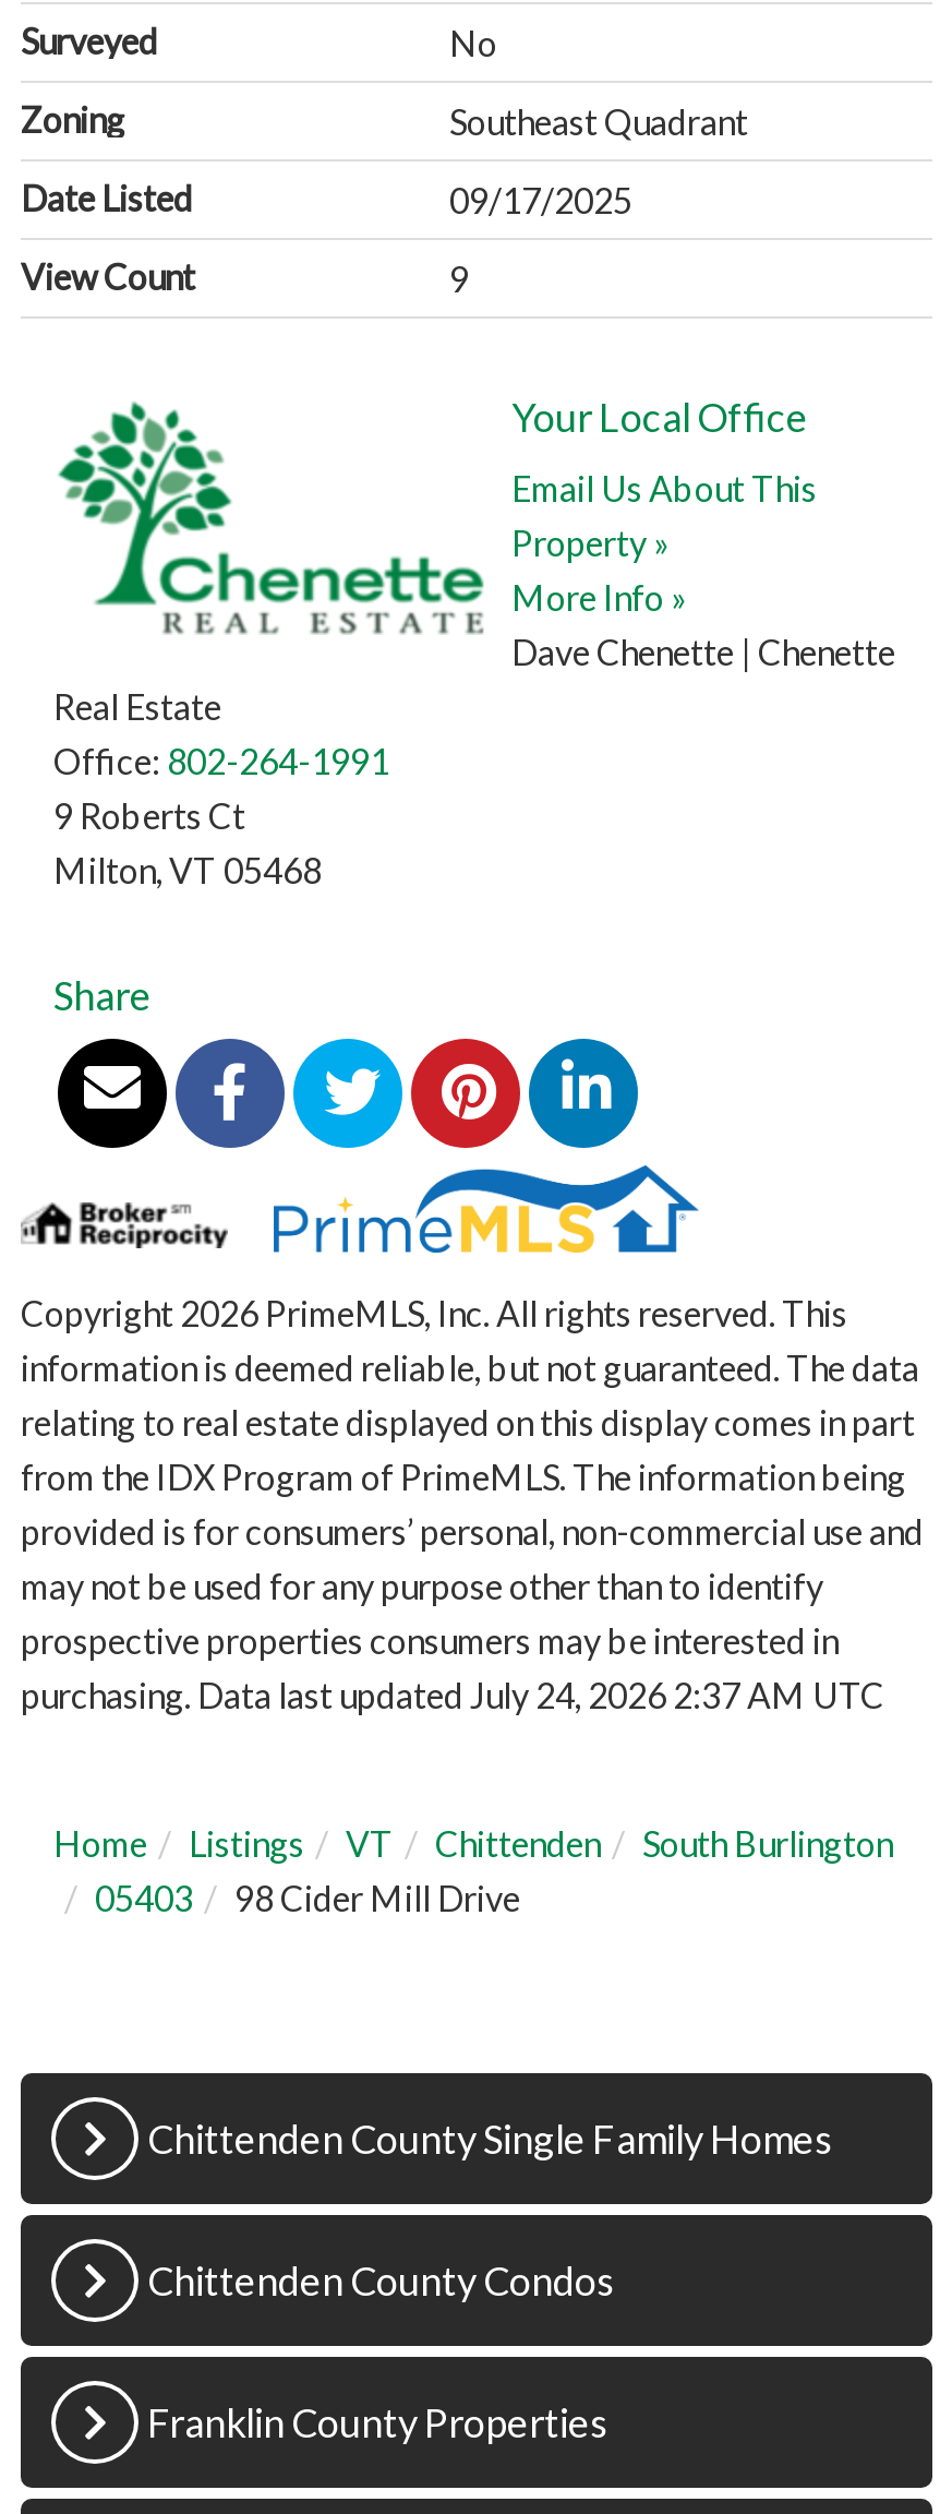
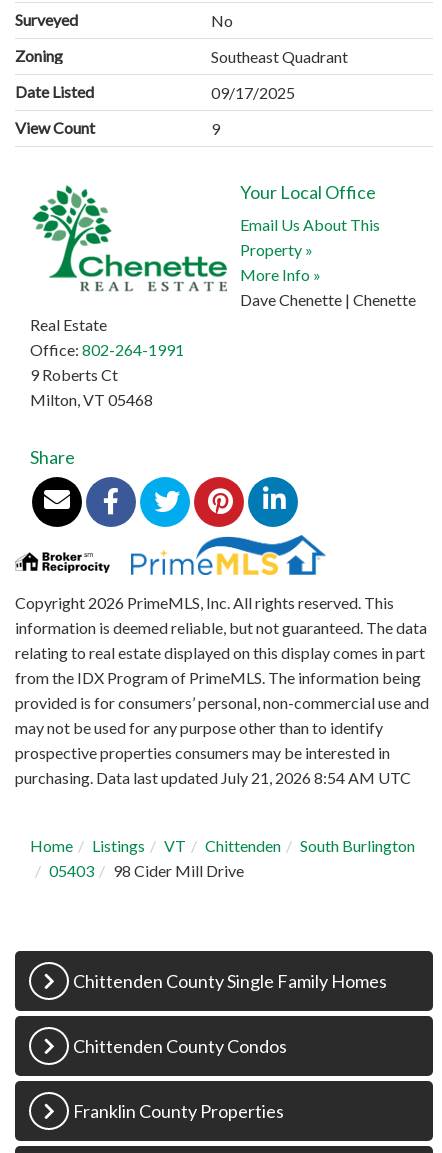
[21,1674,884,1716] purchasing. Data last updated July 24, 2026 2:37 AM UTC -> [15,768,411,787] purchasing. Data last updated July 21, 2026 8:54 AM UTC

